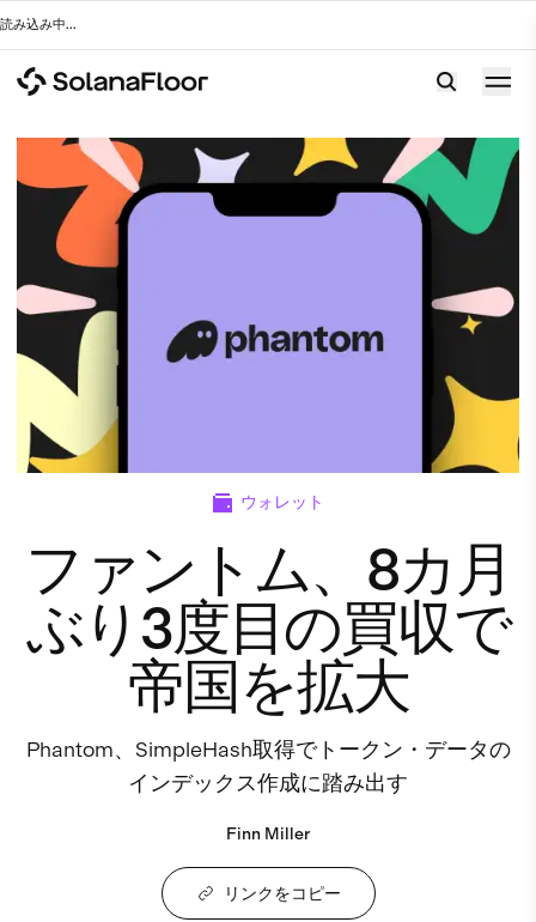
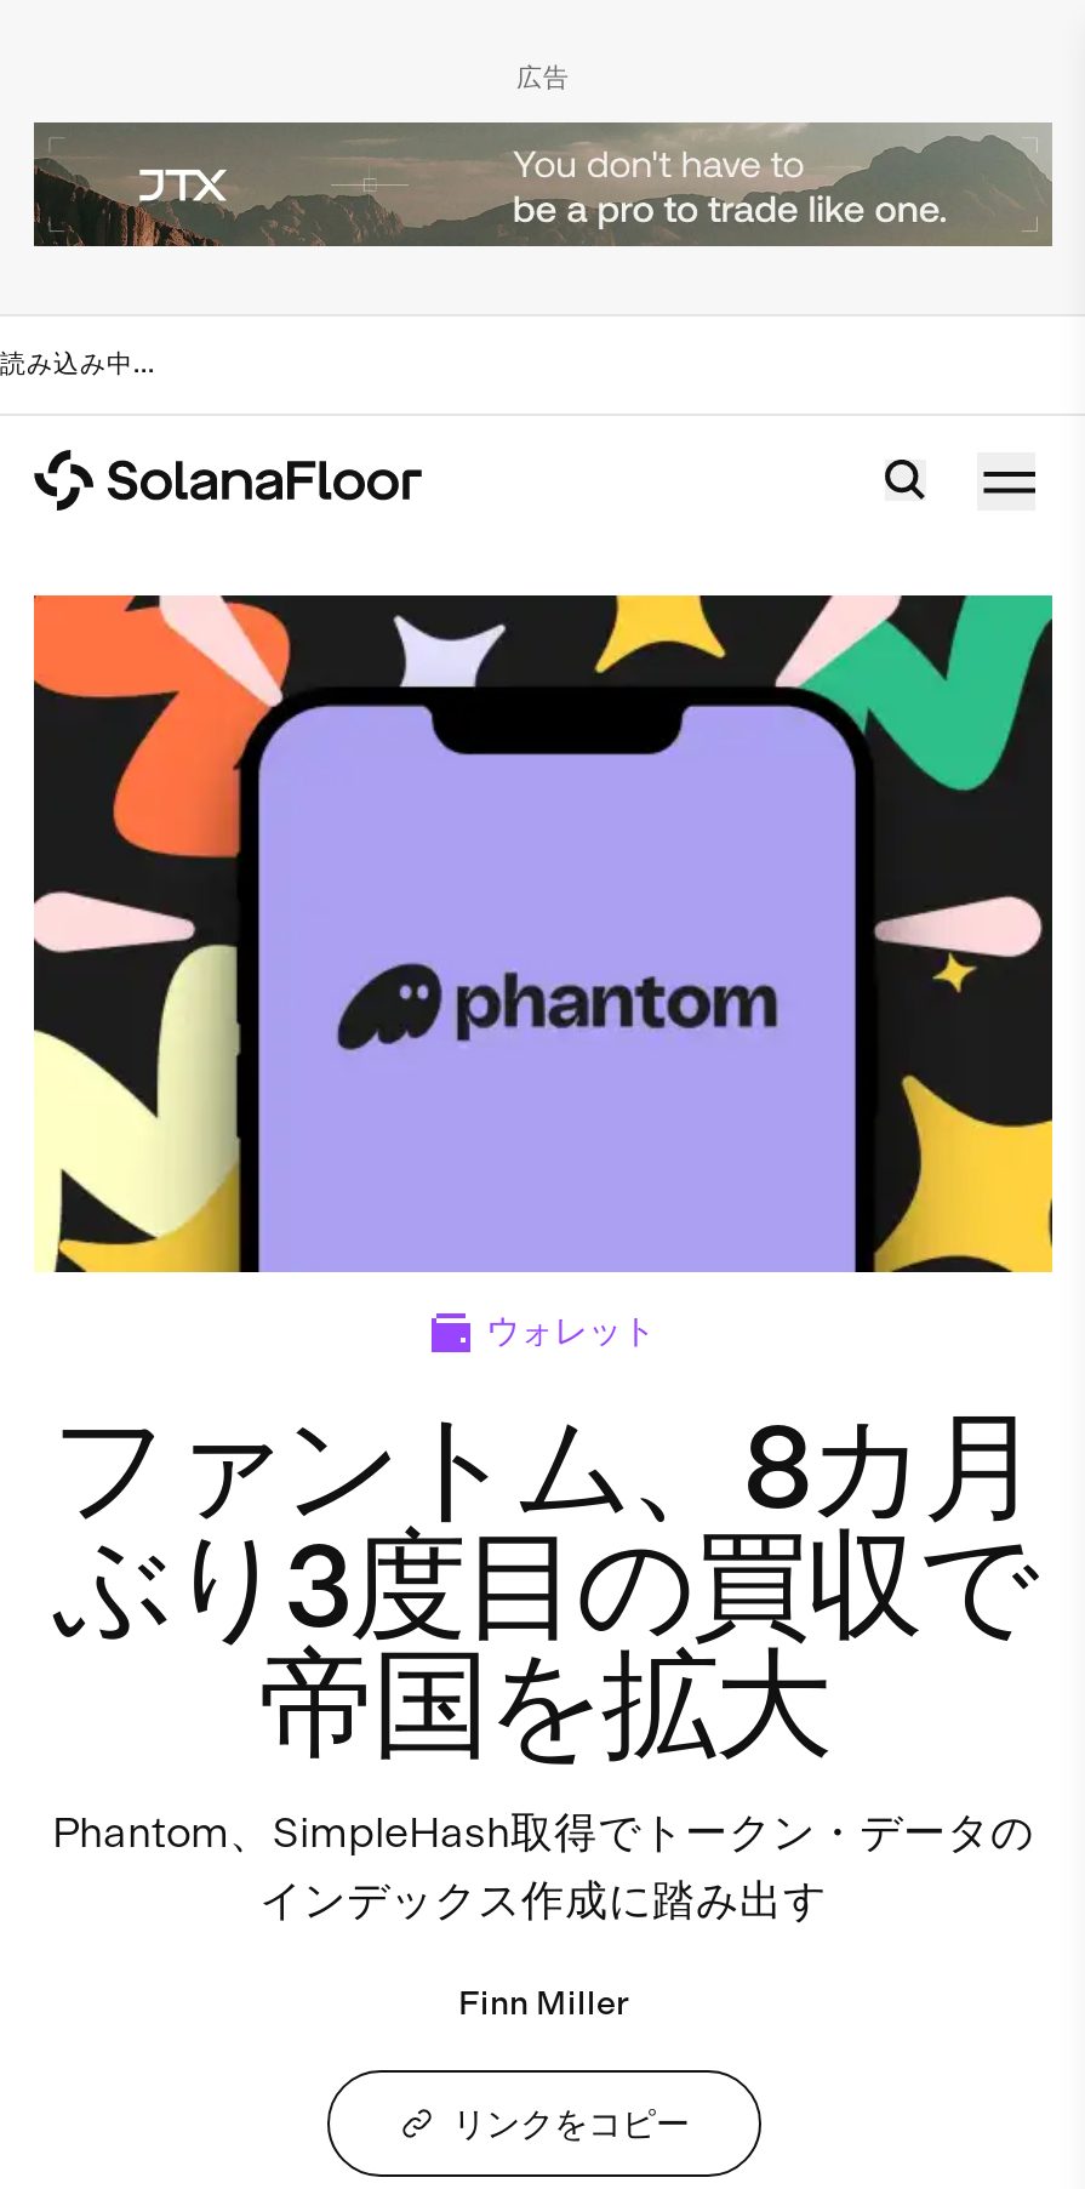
none -> [32,120,1055,249] [image]
none -> [516,62,570,93] 広告

